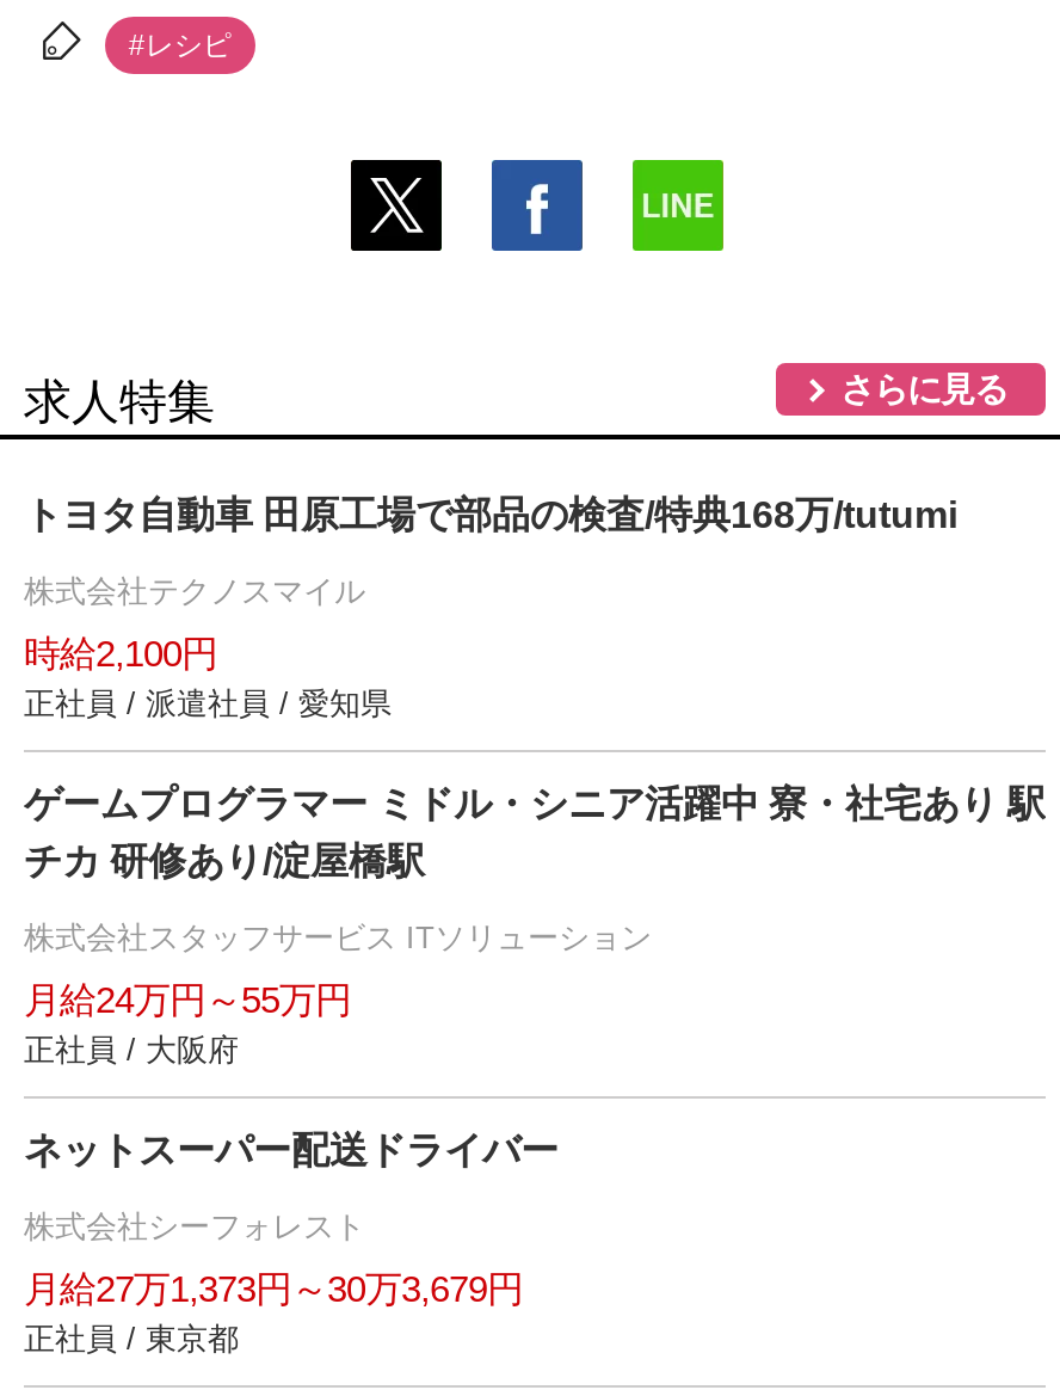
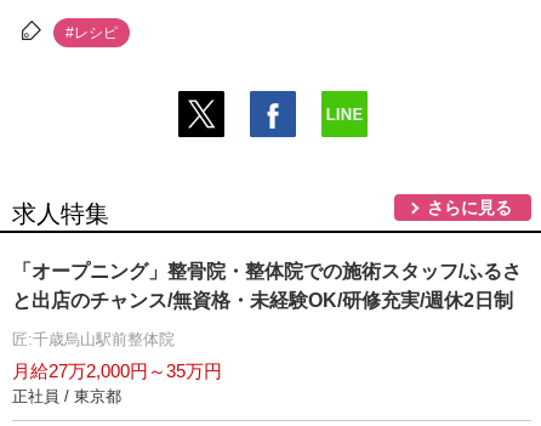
[24,494,1046,1309] トヨタ自動車 田原工場で部品の検査/特典168万/tutumi | 株式会社テクノスマイル | 時給2,100円 | 正社員 / 派遣社員 / 愛知県 | ゲームプログラマー ミドル・シニア活躍中 寮・社宅あり 駅 | チカ 研修あり/淀屋橋駅 | 株式会社スタッフサービス ITソリューション | 月給24万円～55万円 | 正社員 / 大阪府 | ネットスーパー配送ドライバー | 株式会社シーフォレスト | 月給27万1,373円～30万3,679円 -> [12,261,522,381] 「オープニング」整骨院・整体院での施術スタッフ/ふるさ | と出店のチャンス/無資格・未経験OK/研修充実/週休2日制 | 匠:千歳烏山駅前整体院 | 月給27万2,000円～35万円

